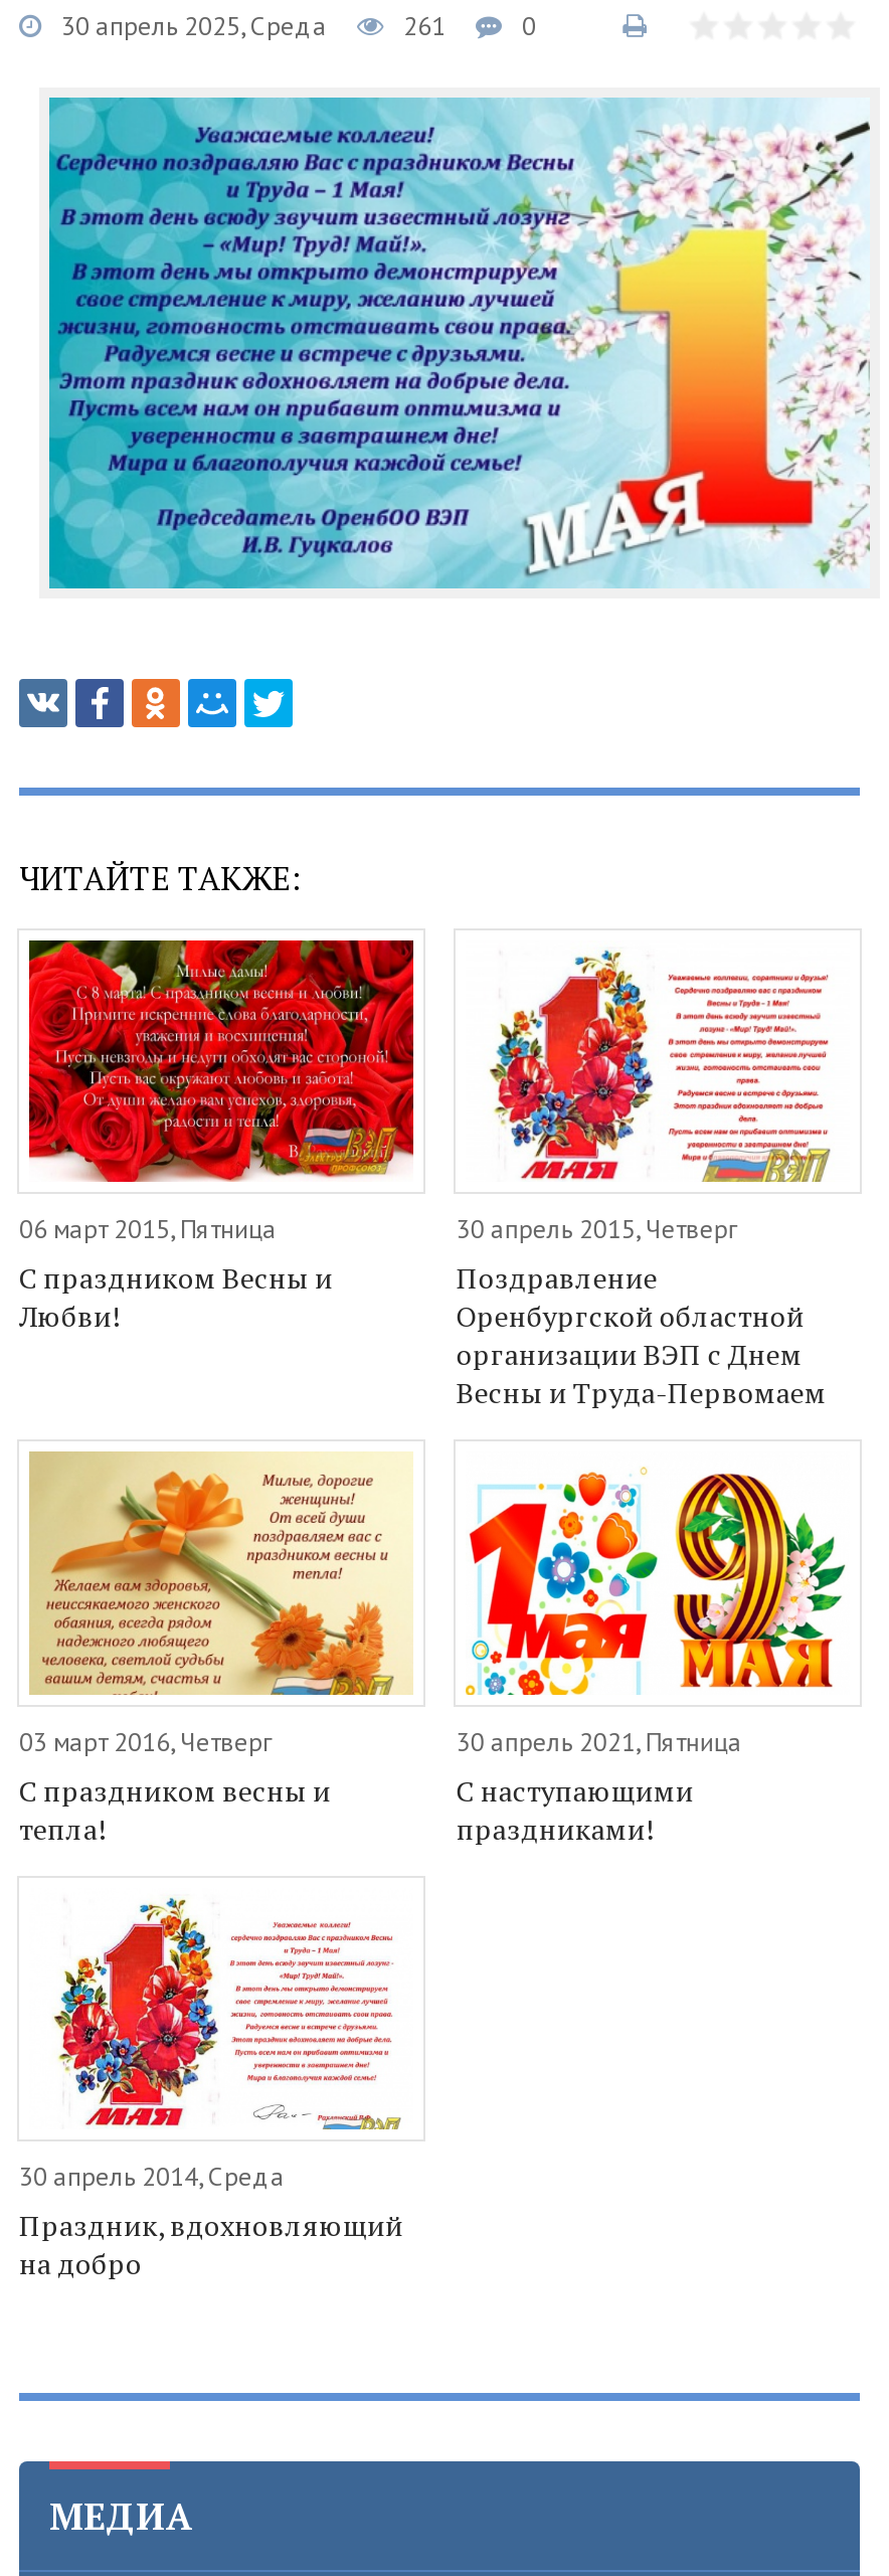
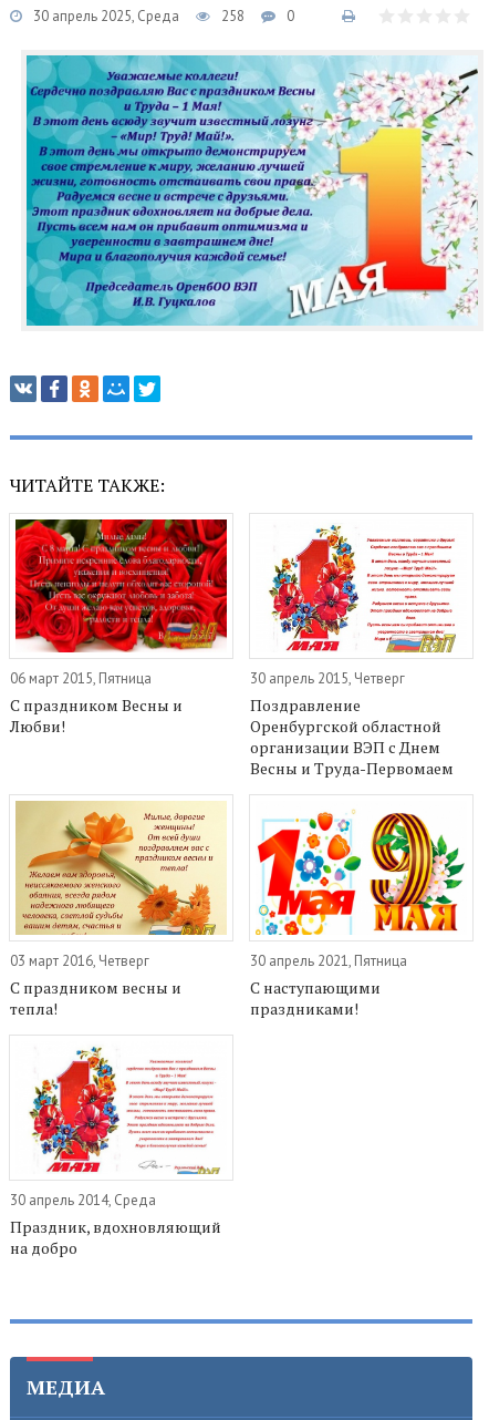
[403,9,446,43] 261 -> [221,7,245,25] 258

